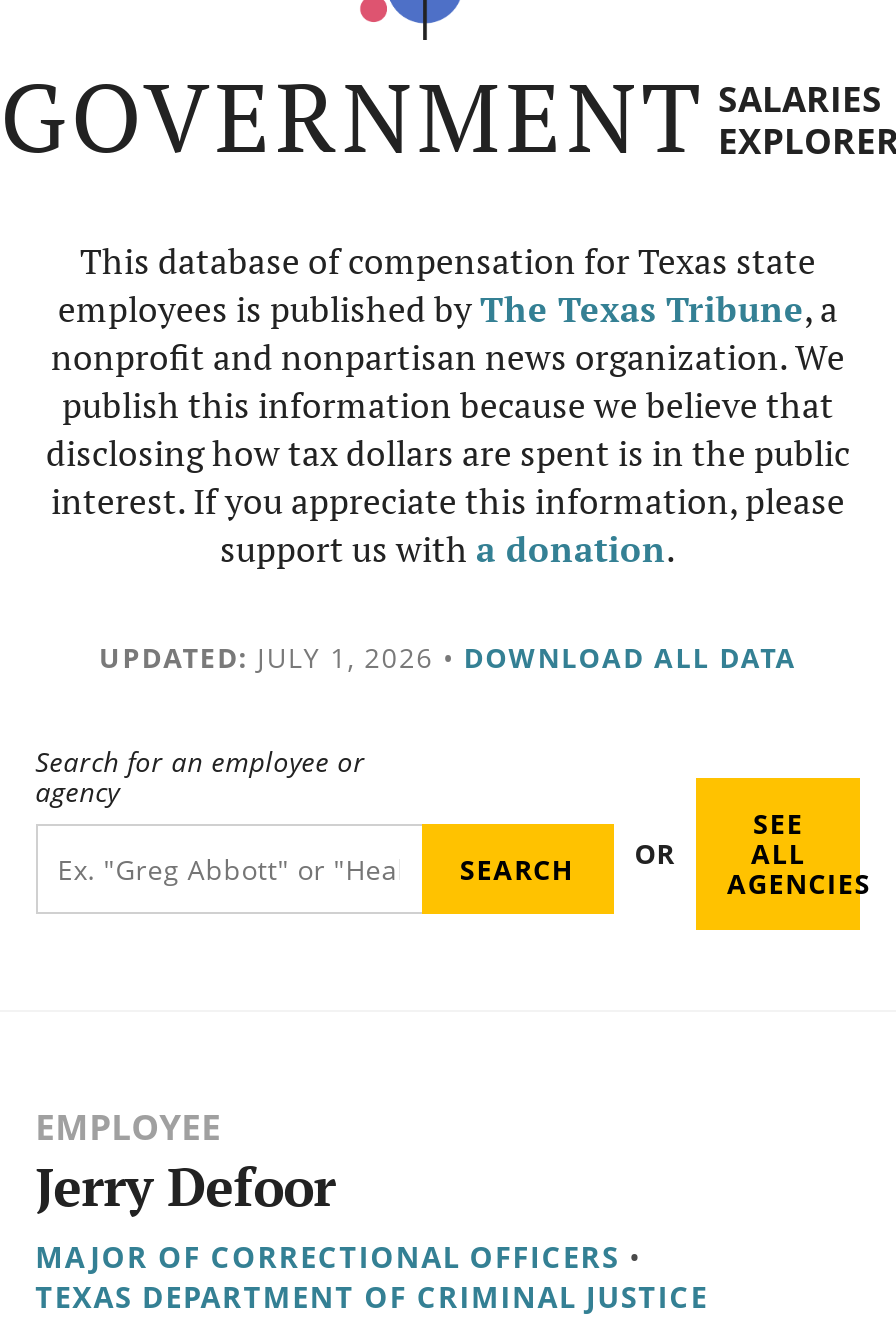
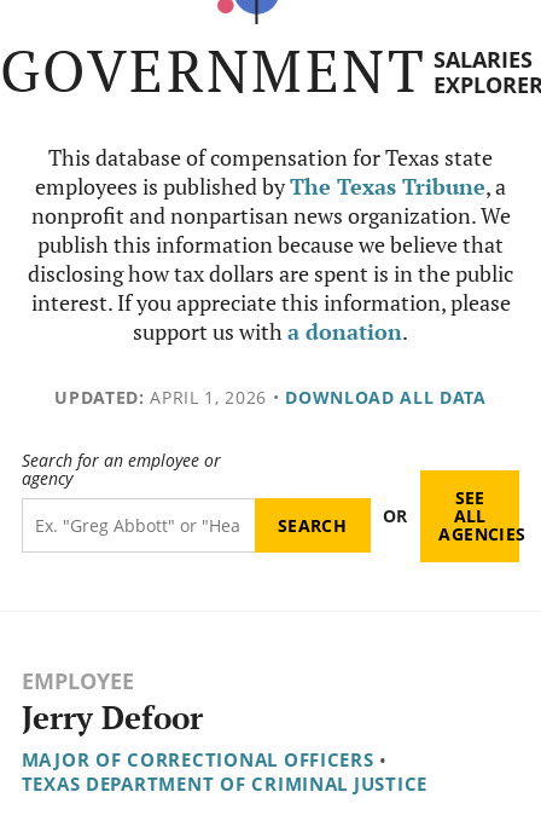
[99,638,797,676] UPDATED: JULY 1, 2026 • DOWNLOAD ALL DATA -> [55,386,486,409] UPDATED: APRIL 1, 2026 • DOWNLOAD ALL DATA

